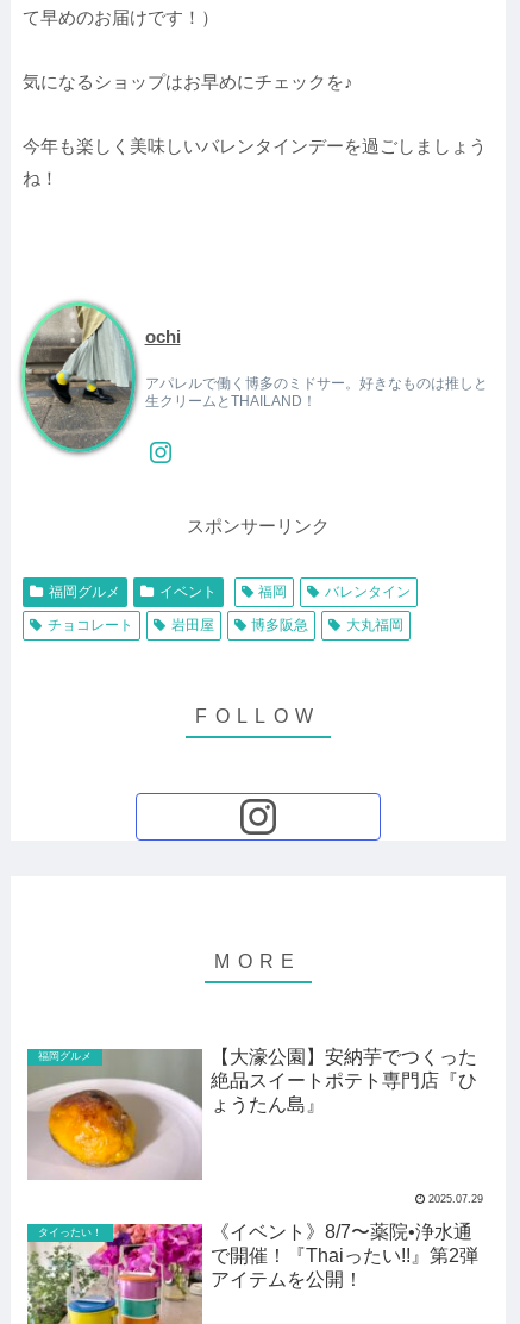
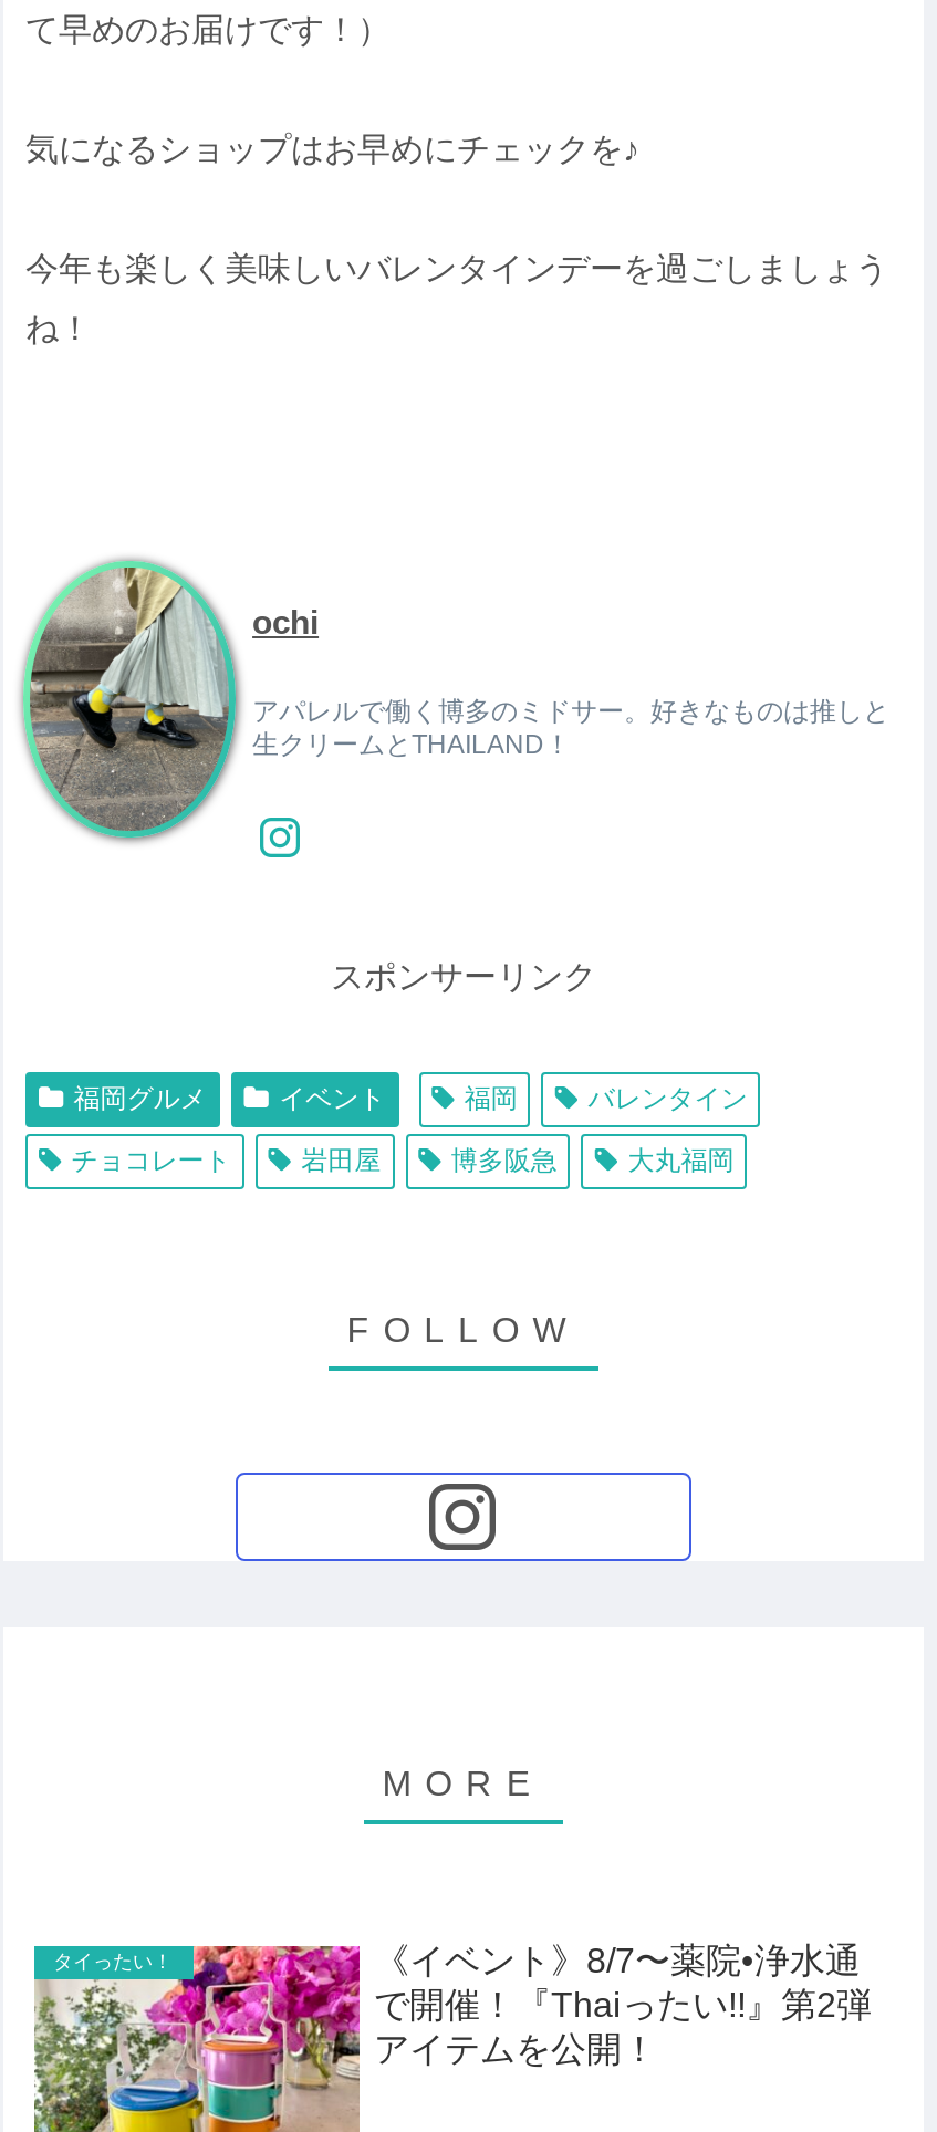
[27,1046,477,1181] [image] | 福岡グルメ | 【大濠公園】安納芋でつくった | 絶品スイートポテト専門店『ひ | ょうたん島』 -> none
[428,1192,483,1205] 2025.07.29 -> none

